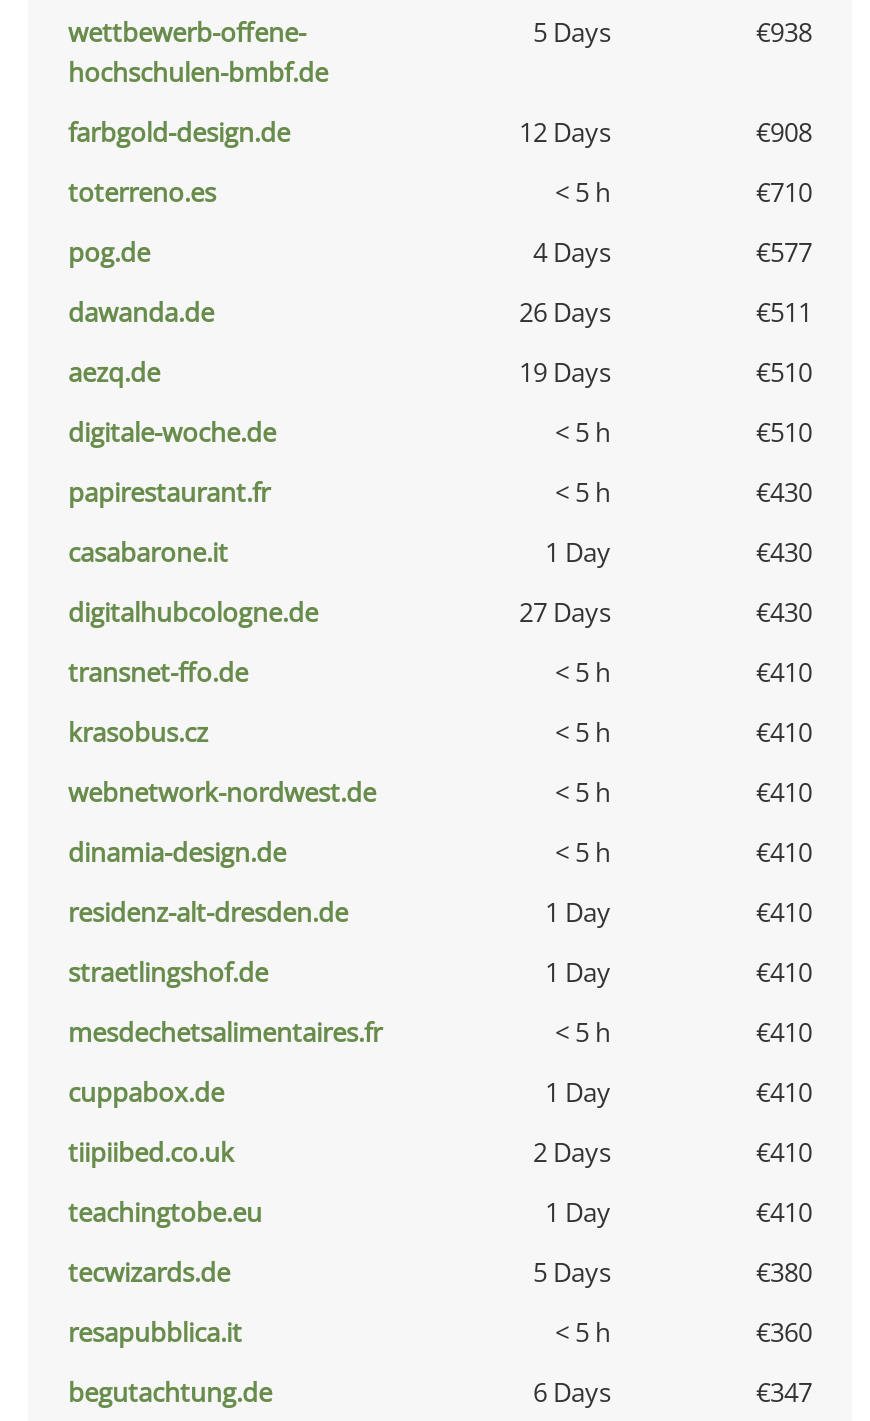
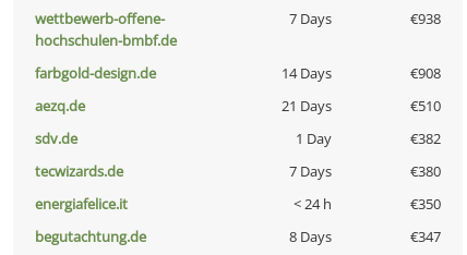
[533,13,611,49] 5 Days -> [289,8,331,28] 7 Days
[519,113,611,149] 12 Days -> [281,63,331,82] 14 Days
[68,173,812,329] toterreno.es | < 5 h | €710 | pog.de | 4 Days | €577 | dawanda.de | 26 Days | €511 -> none
[519,353,611,389] 19 Days -> [281,95,331,115] 21 Days
[68,413,812,569] digitale-woche.de | < 5 h | €510 | papirestaurant.fr | < 5 h | €430 | casabarone.it -> [35,128,77,148] sdv.de
[68,533,812,1229] €430 | digitalhubcologne.de | 27 Days | €430 | transnet-ffo.de | < 5 h | €410 | krasobus.cz | < 5 h | €410 | webnetwork-nordwest.de | < 5 h | €410 | dinamia-design.de | < 5 h | €410 | residenz-alt-dresden.de | 1 Day | €410 | straetlingshof.de | 1 Day | €410 | mesdechetsalimentaires.fr | < 5 h | €410 | cuppabox.de | 1 Day | €410 | tiipiibed.co.uk | 2 Days | €410 | teachingtobe.eu | 1 Day | €410 -> [410,128,441,148] €382
[533,1253,611,1289] 5 Days -> [289,161,331,180] 7 Days
[68,1313,812,1349] resapubblica.it | < 5 h | €360 -> [35,193,441,213] energiafelice.it | < 24 h | €350
[533,1373,611,1409] 6 Days -> [289,226,331,246] 8 Days

